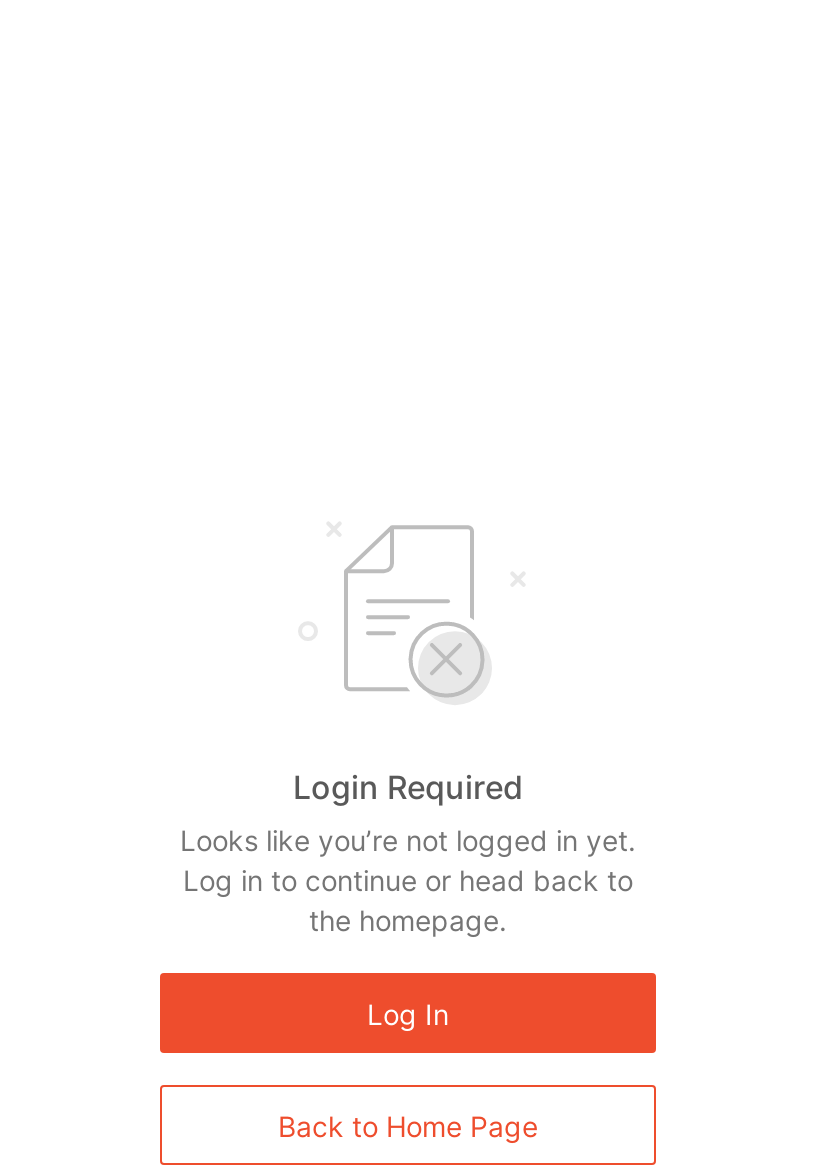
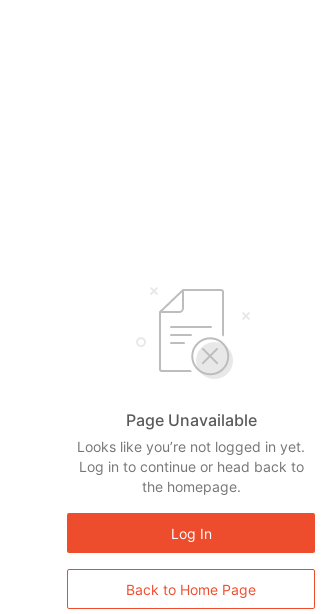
[293,767,523,807] Login Required -> [125,410,256,430] Page Unavailable

